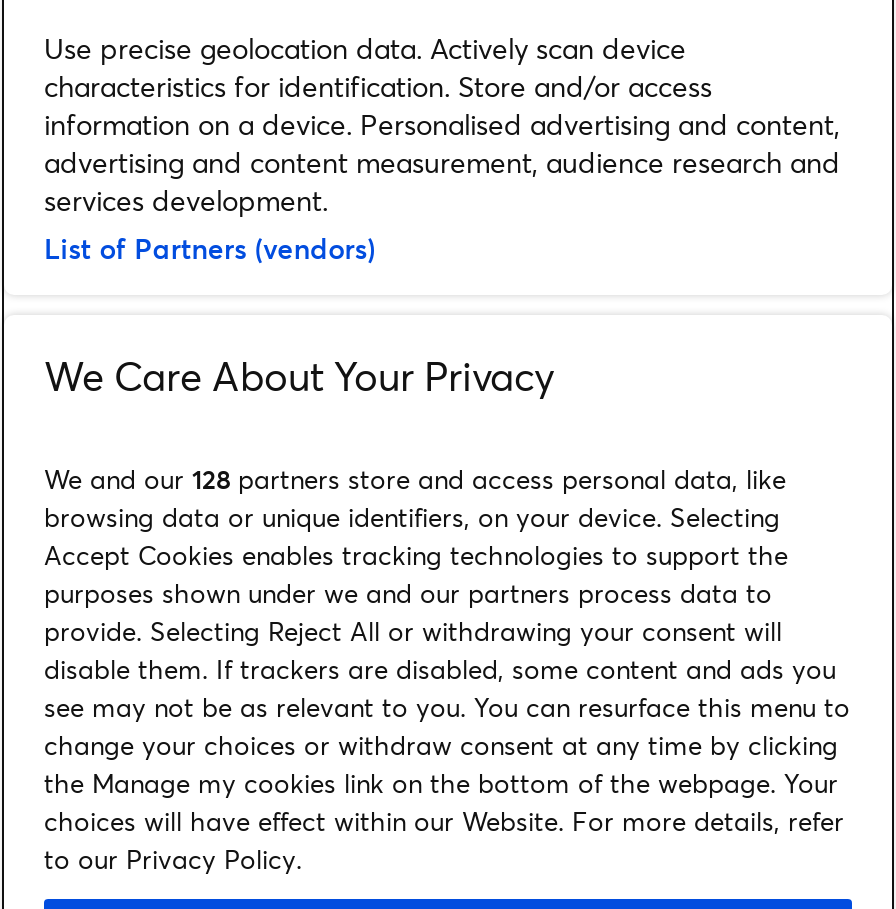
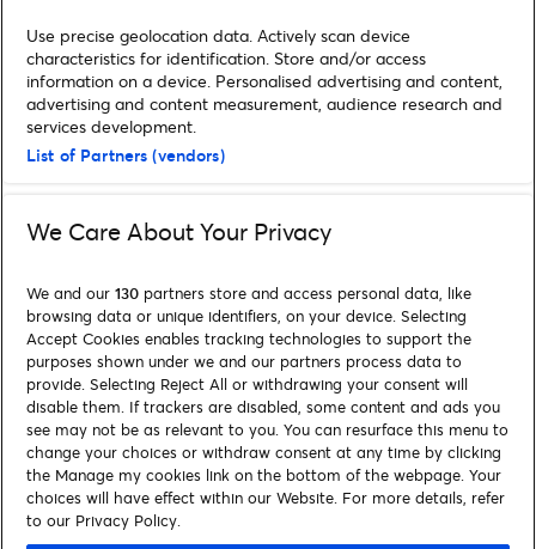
[44,461,786,497] We and our 128 partners store and access personal data, like -> [26,282,471,304] We and our 130 partners store and access personal data, like

